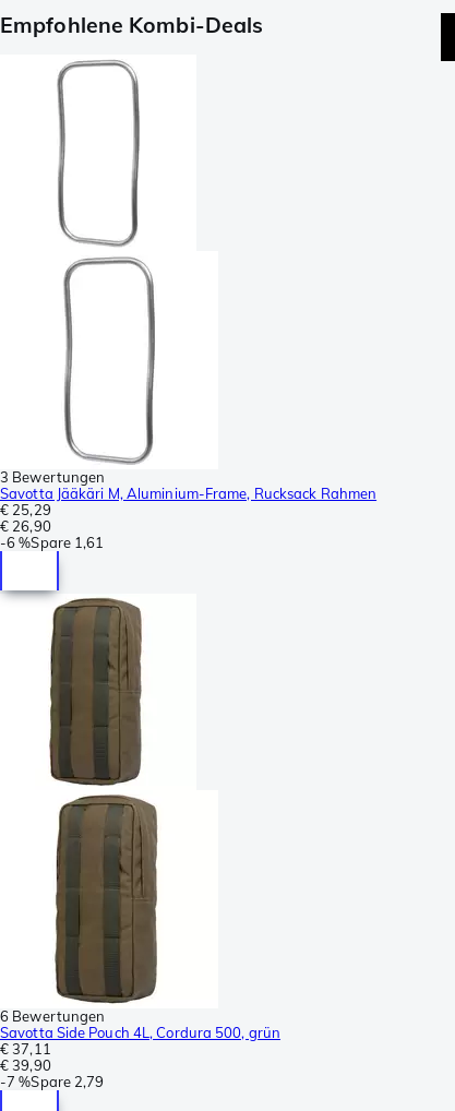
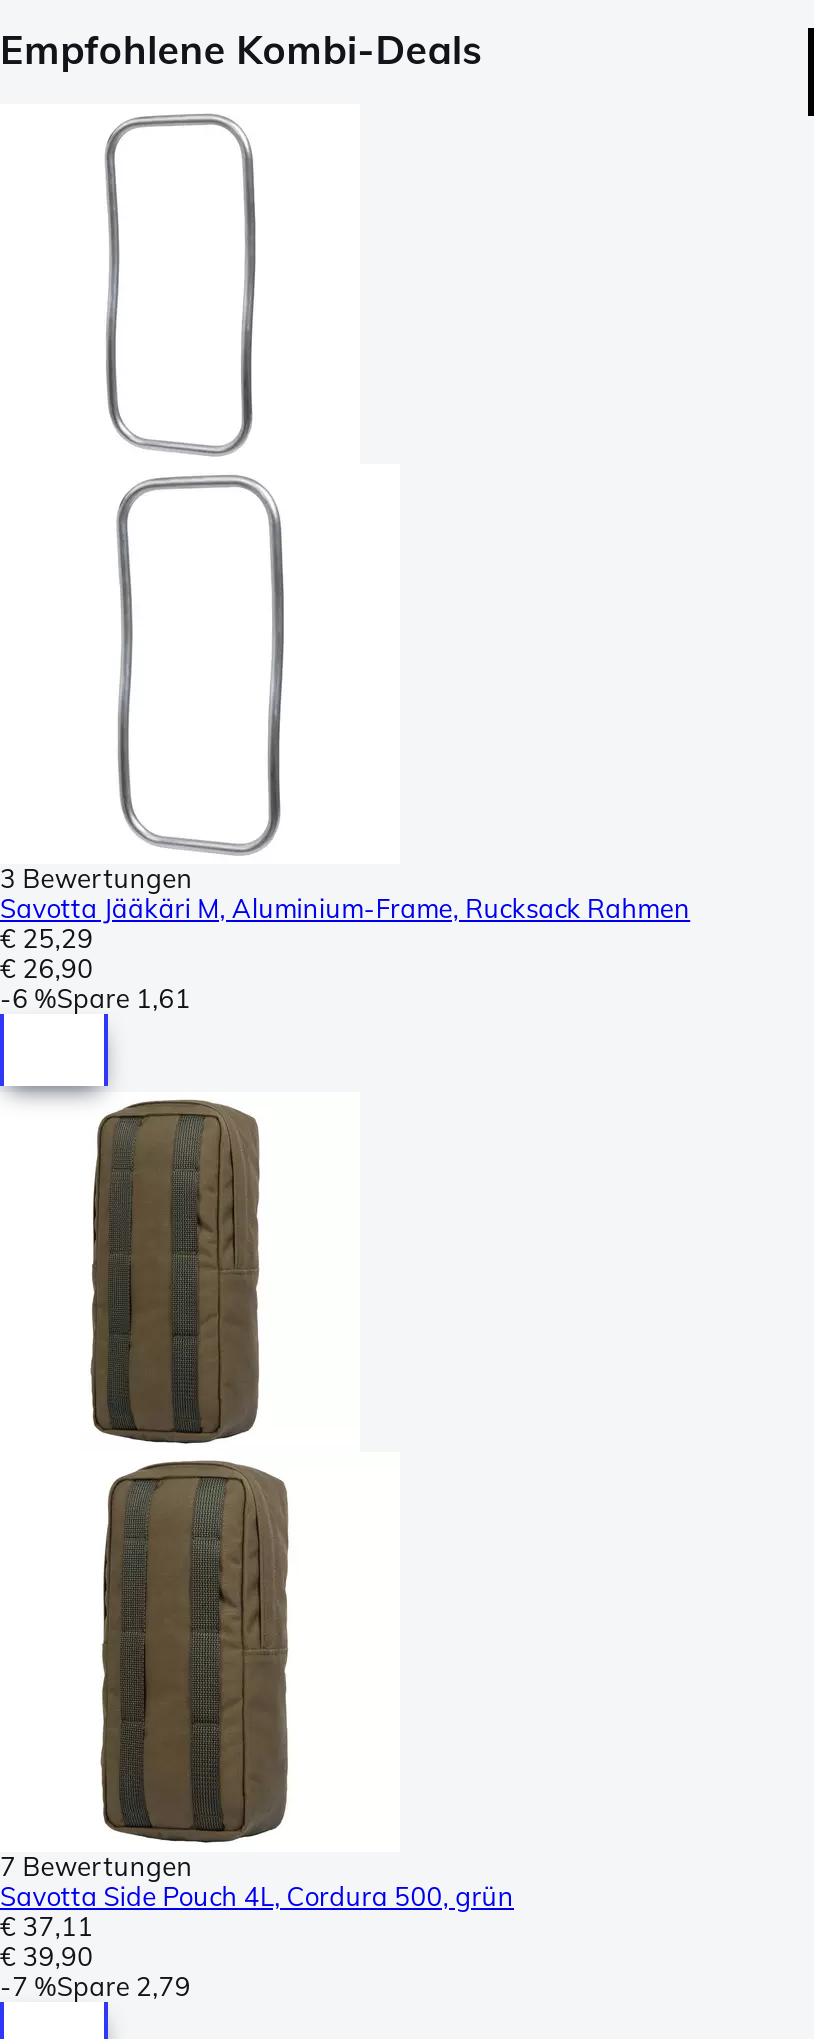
[0,1007,105,1024] 6 Bewertungen -> [0,1849,193,1881] 7 Bewertungen

